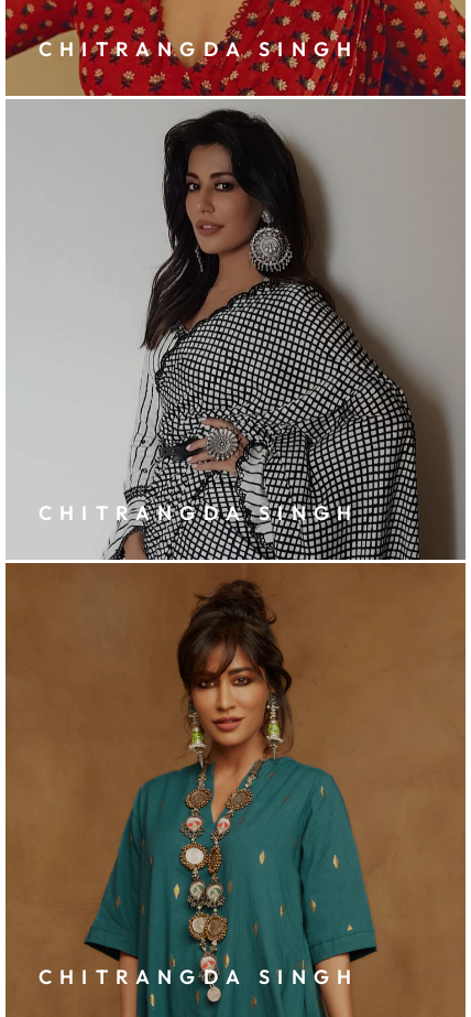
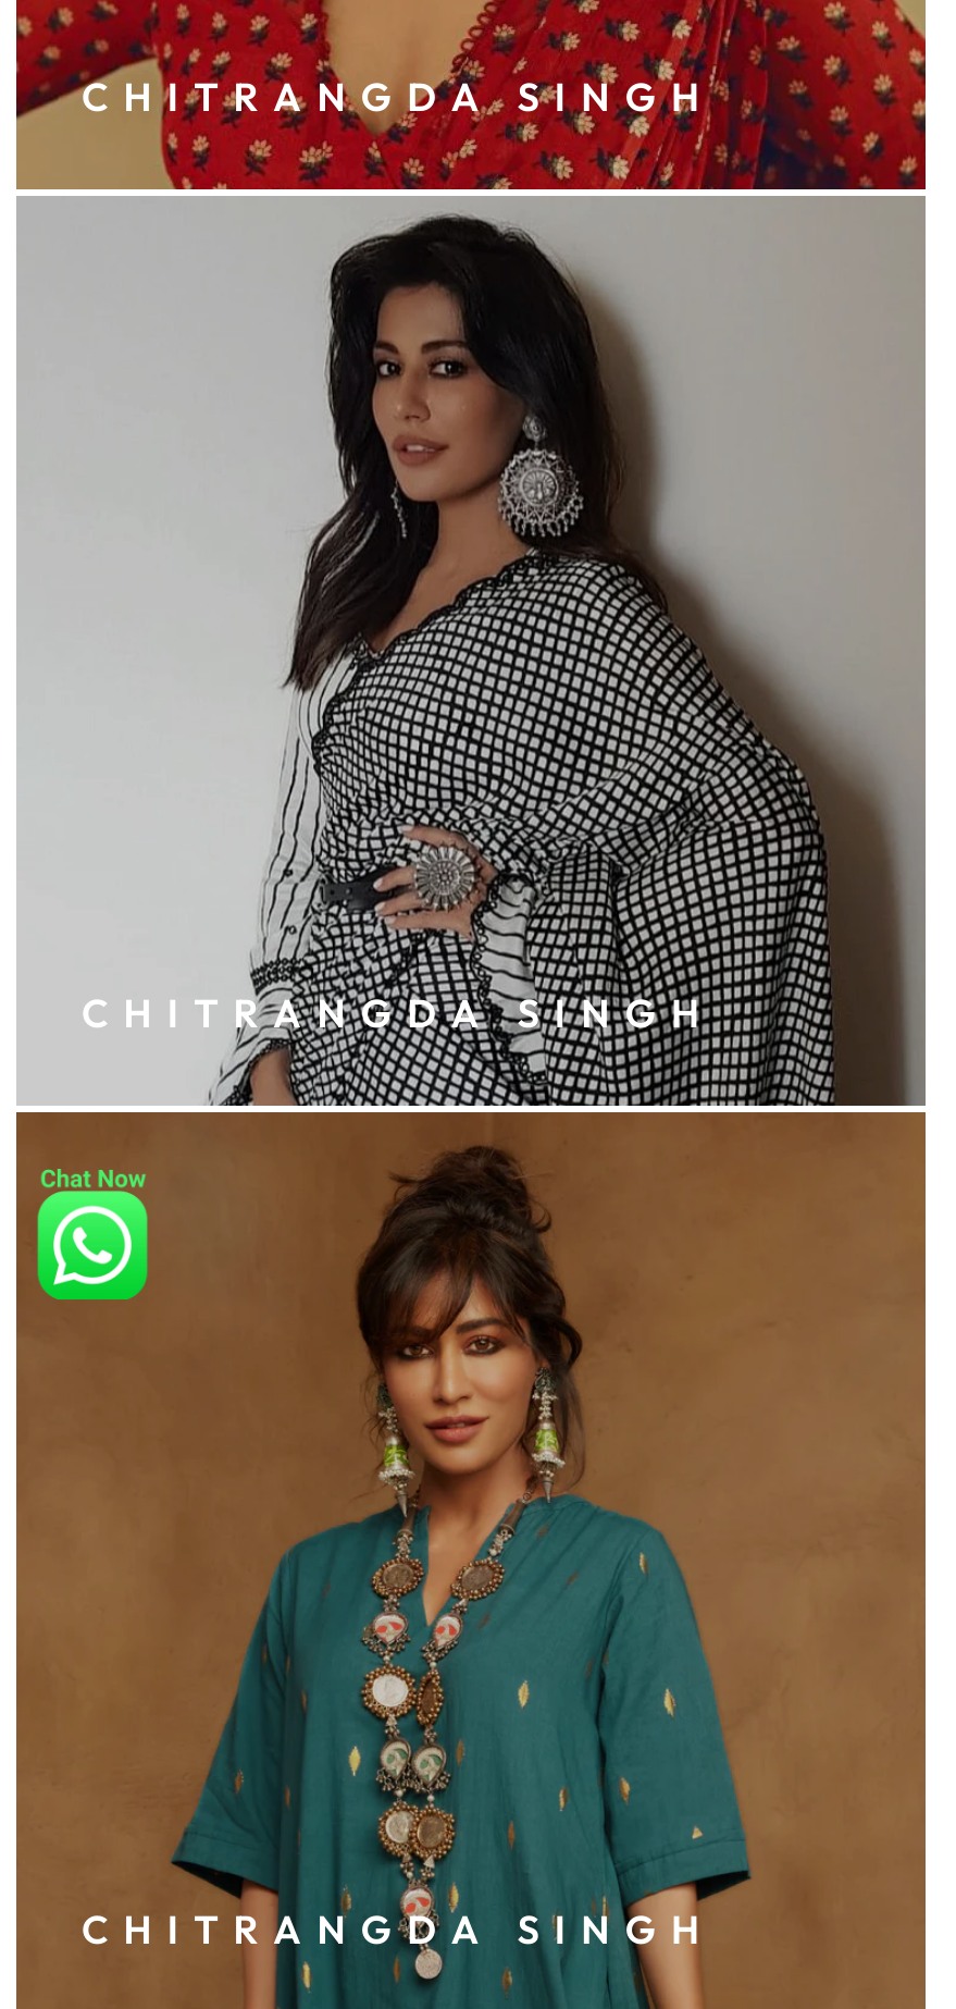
none -> [36,1169,149,1302] [image]

